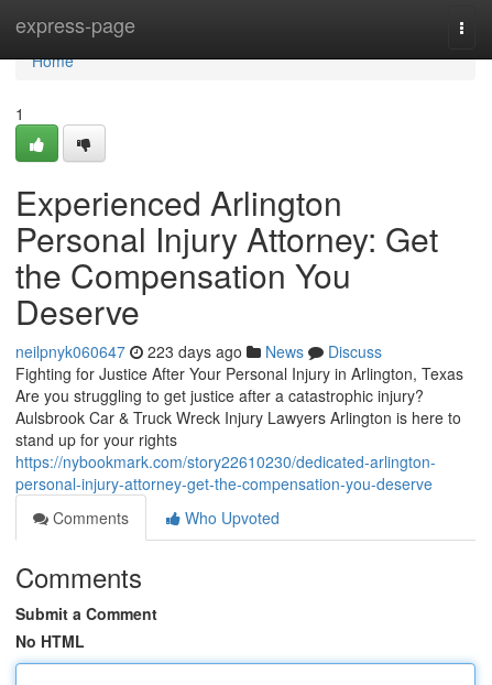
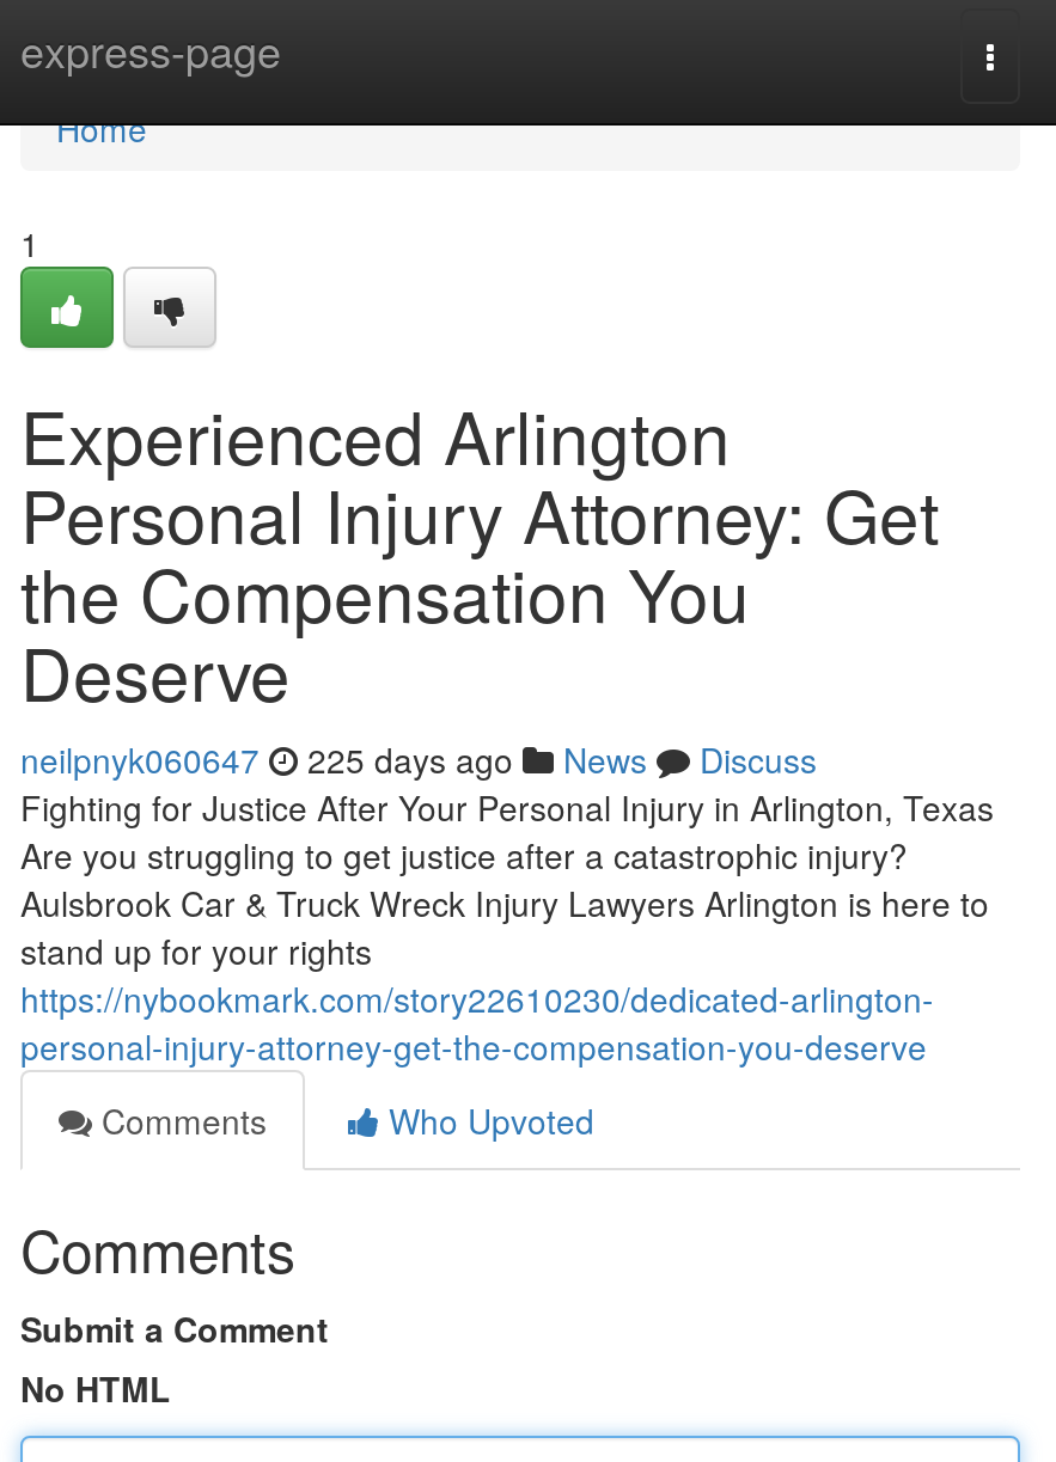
[15,340,382,362] neilpnyk060647 223 days ago News Discuss -> [20,735,817,783] neilpnyk060647 225 days ago News Discuss

